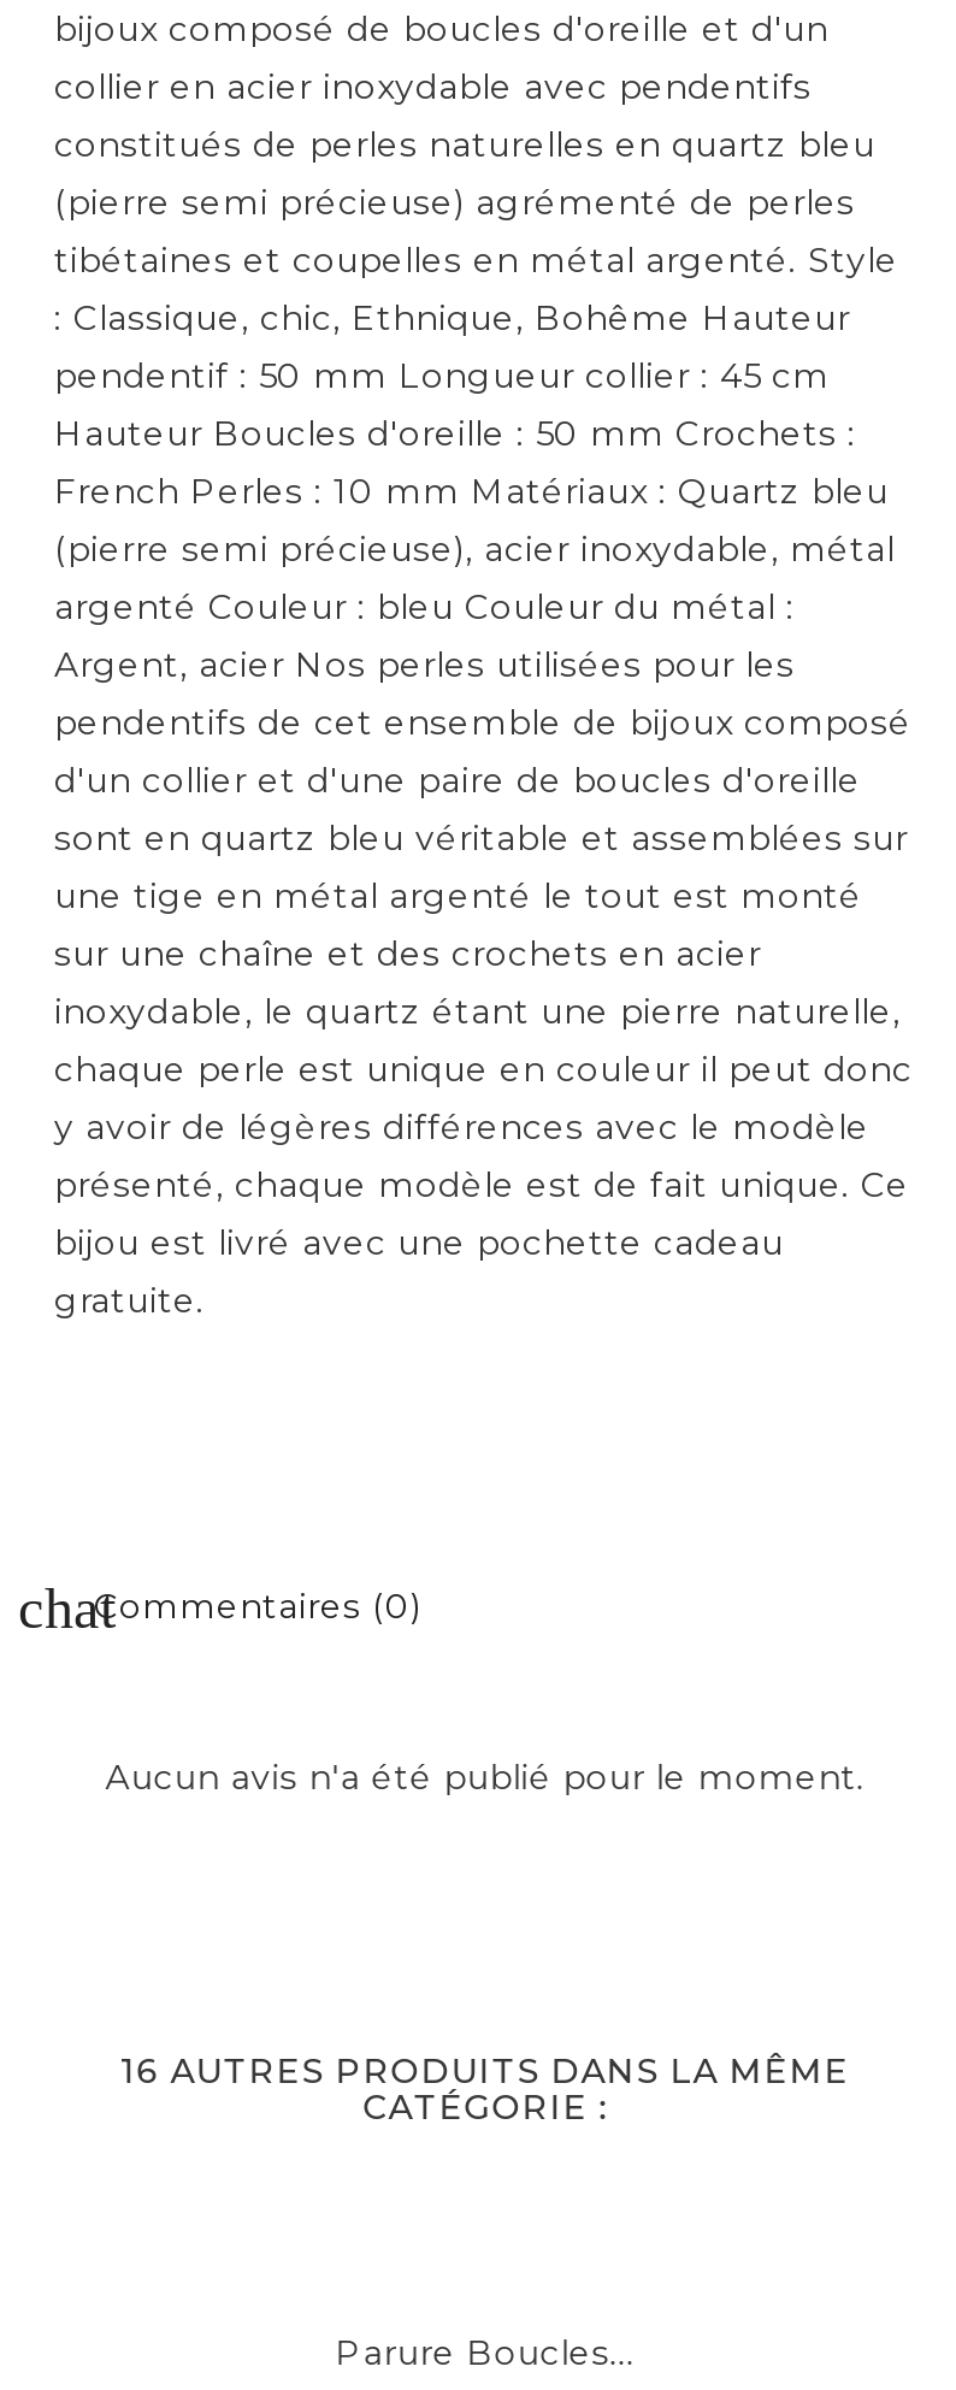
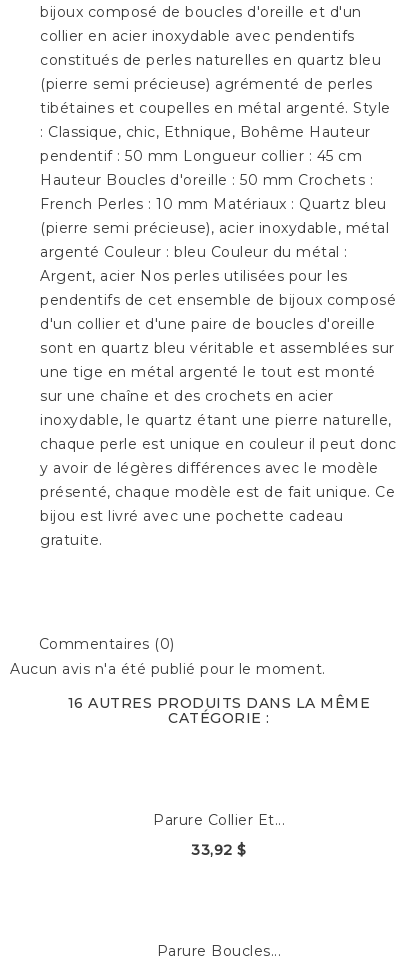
moved [105,1756,865,1799] -> [10,660,325,678]: Aucun avis n'a été publié pour le moment.
moved [121,2050,849,2129] -> [68,694,370,727]: 16 AUTRES PRODUITS DANS LA MÊME | CATÉGORIE :
none -> [153,811,285,859] Parure Collier Et... | 33,92 $

